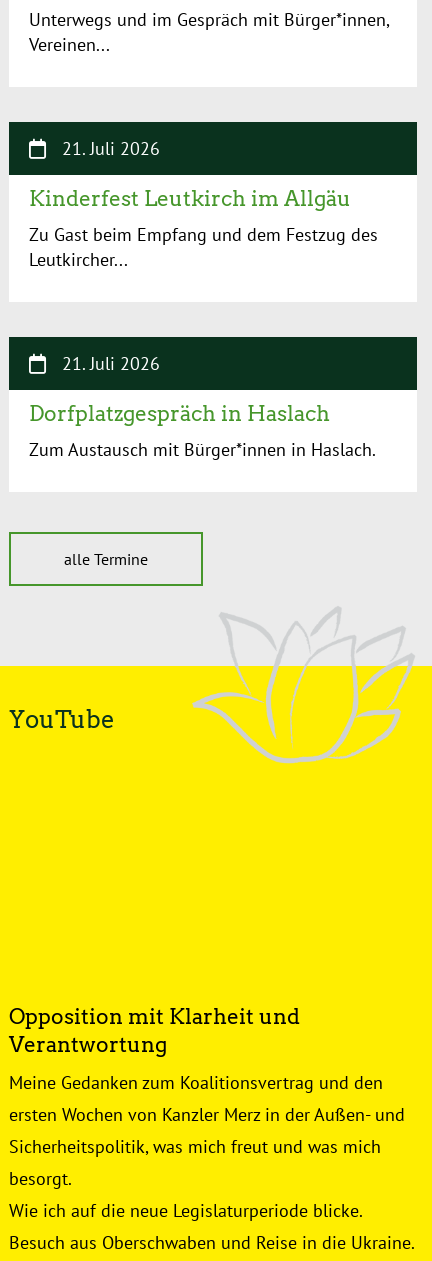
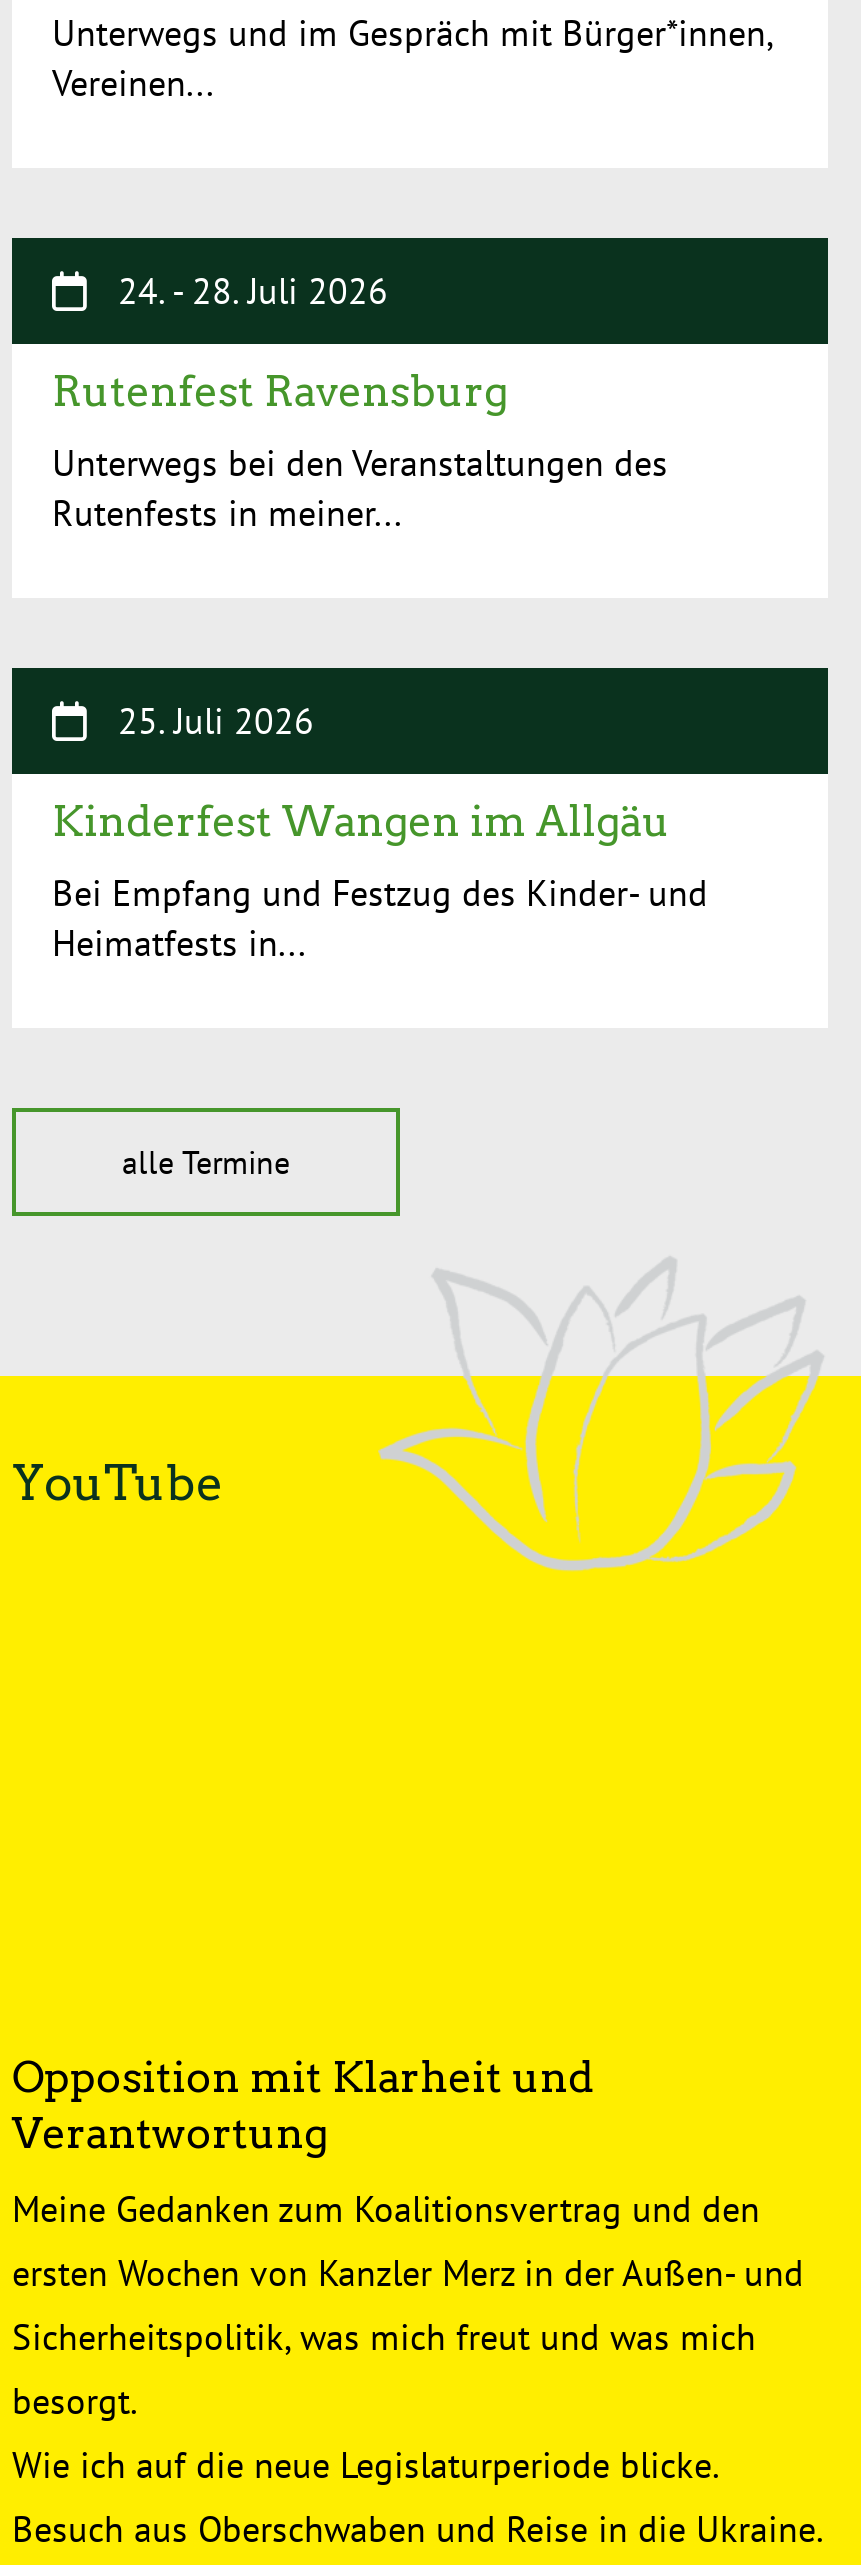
[62,137,160,160] 21. Juli 2026 -> [118,268,388,314] 24. - 28. Juli 2026
[29,186,351,211] Kinderfest Leutkirch im Allgäu -> [52,366,508,416] Rutenfest Ravensburg
[29,223,378,271] Zu Gast beim Empfang und dem Festzug des | Leutkircher... -> [52,440,668,536] Unterwegs bei den Veranstaltungen des | Rutenfests in meiner...
[62,352,160,375] 21. Juli 2026 -> [118,698,314,744] 25. Juli 2026
[29,401,330,426] Dorfplatzgespräch in Haslach -> [52,796,670,846] Kinderfest Wangen im Allgäu
[29,438,376,461] Zum Austausch mit Bürger*innen in Haslach. -> [52,870,708,966] Bei Empfang und Festzug des Kinder- und | Heimatfests in...

